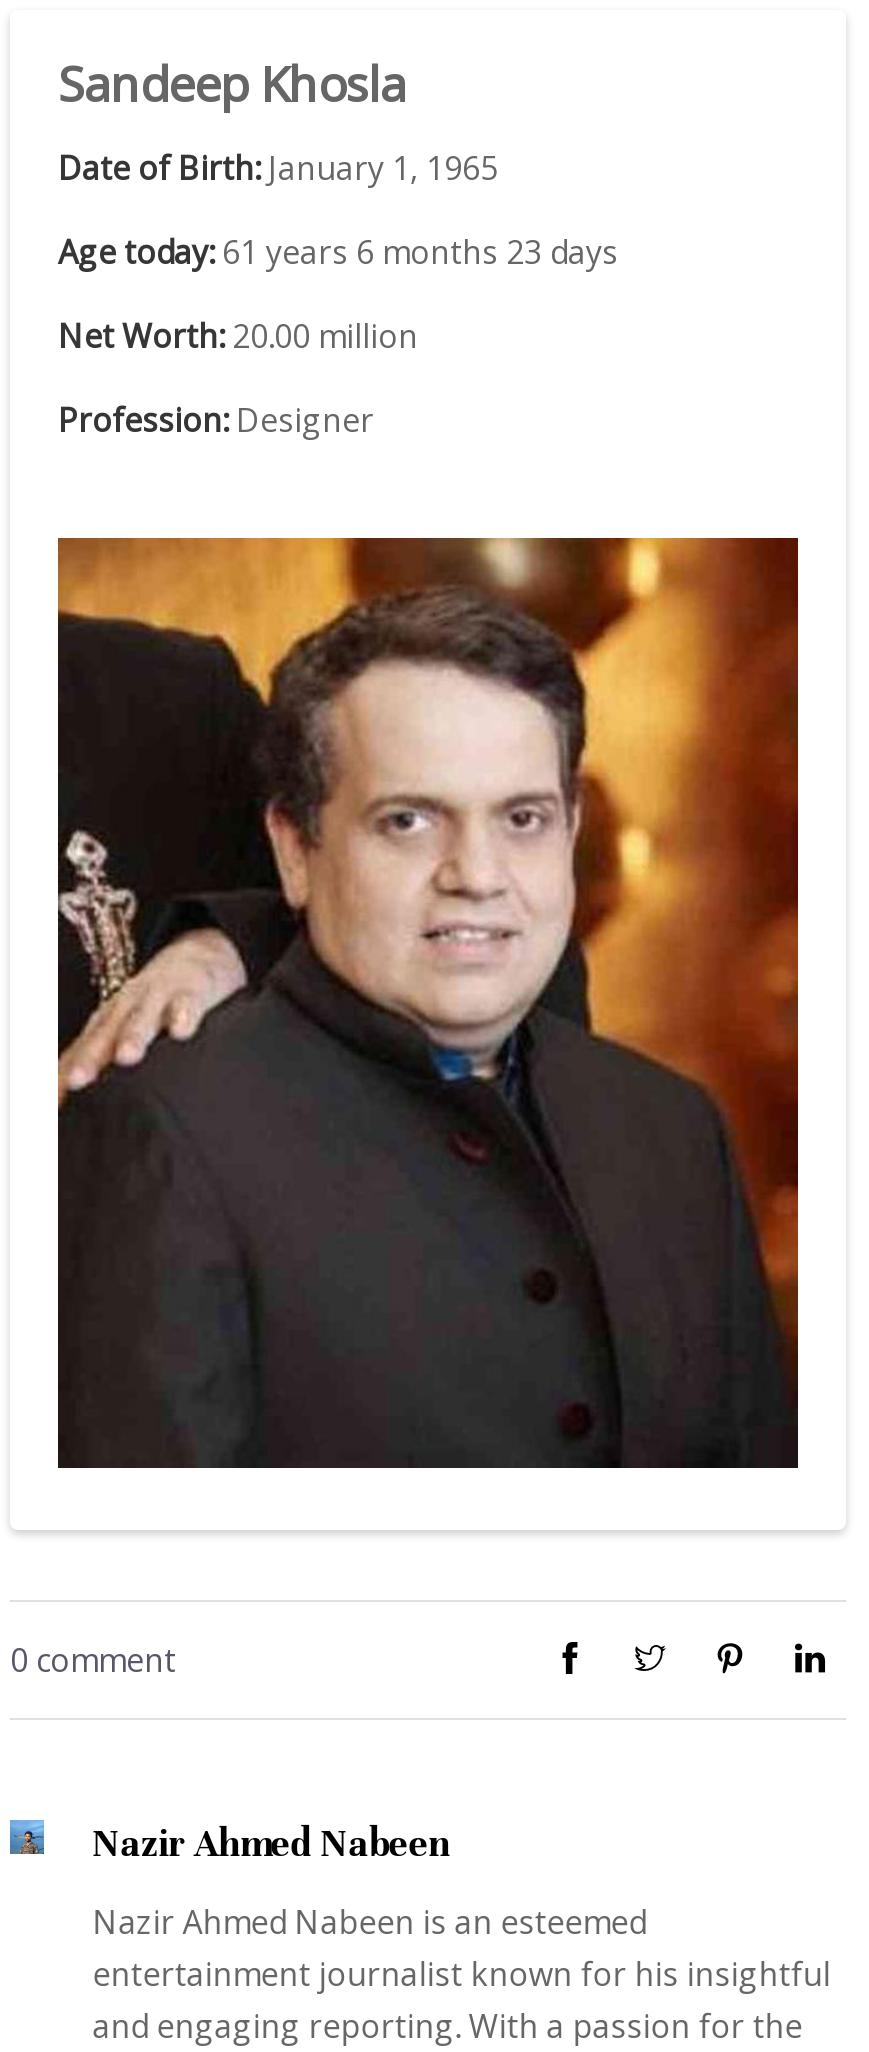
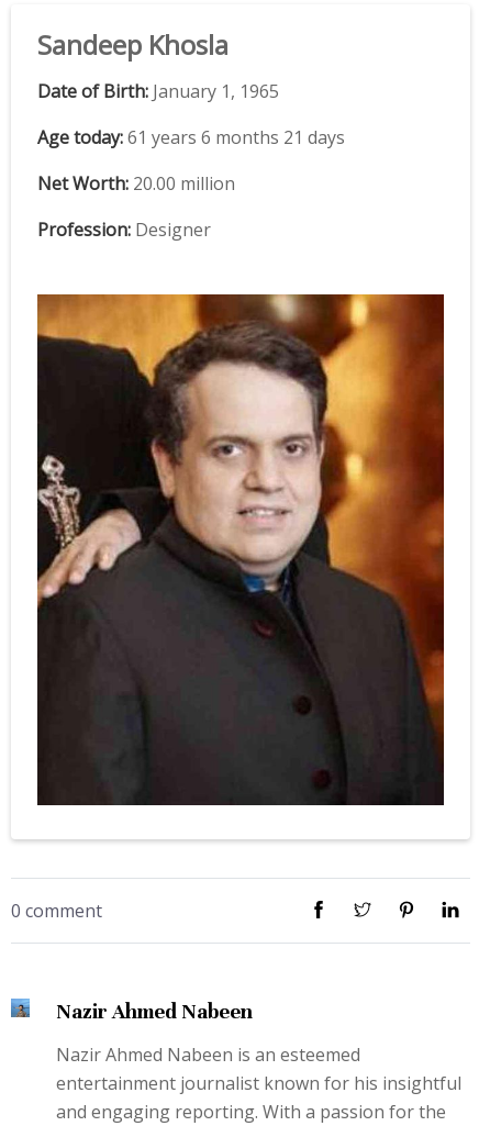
[58,231,618,275] Age today: 61 years 6 months 23 days -> [37,126,345,150] Age today: 61 years 6 months 21 days

